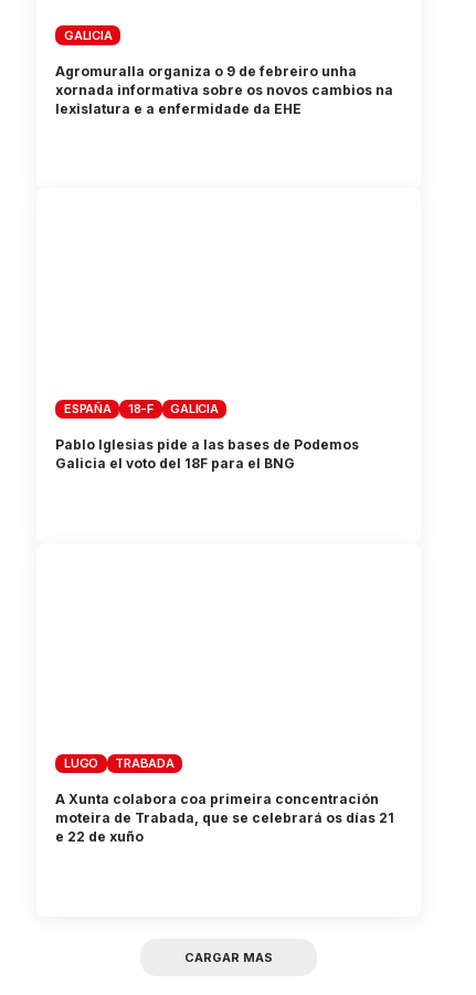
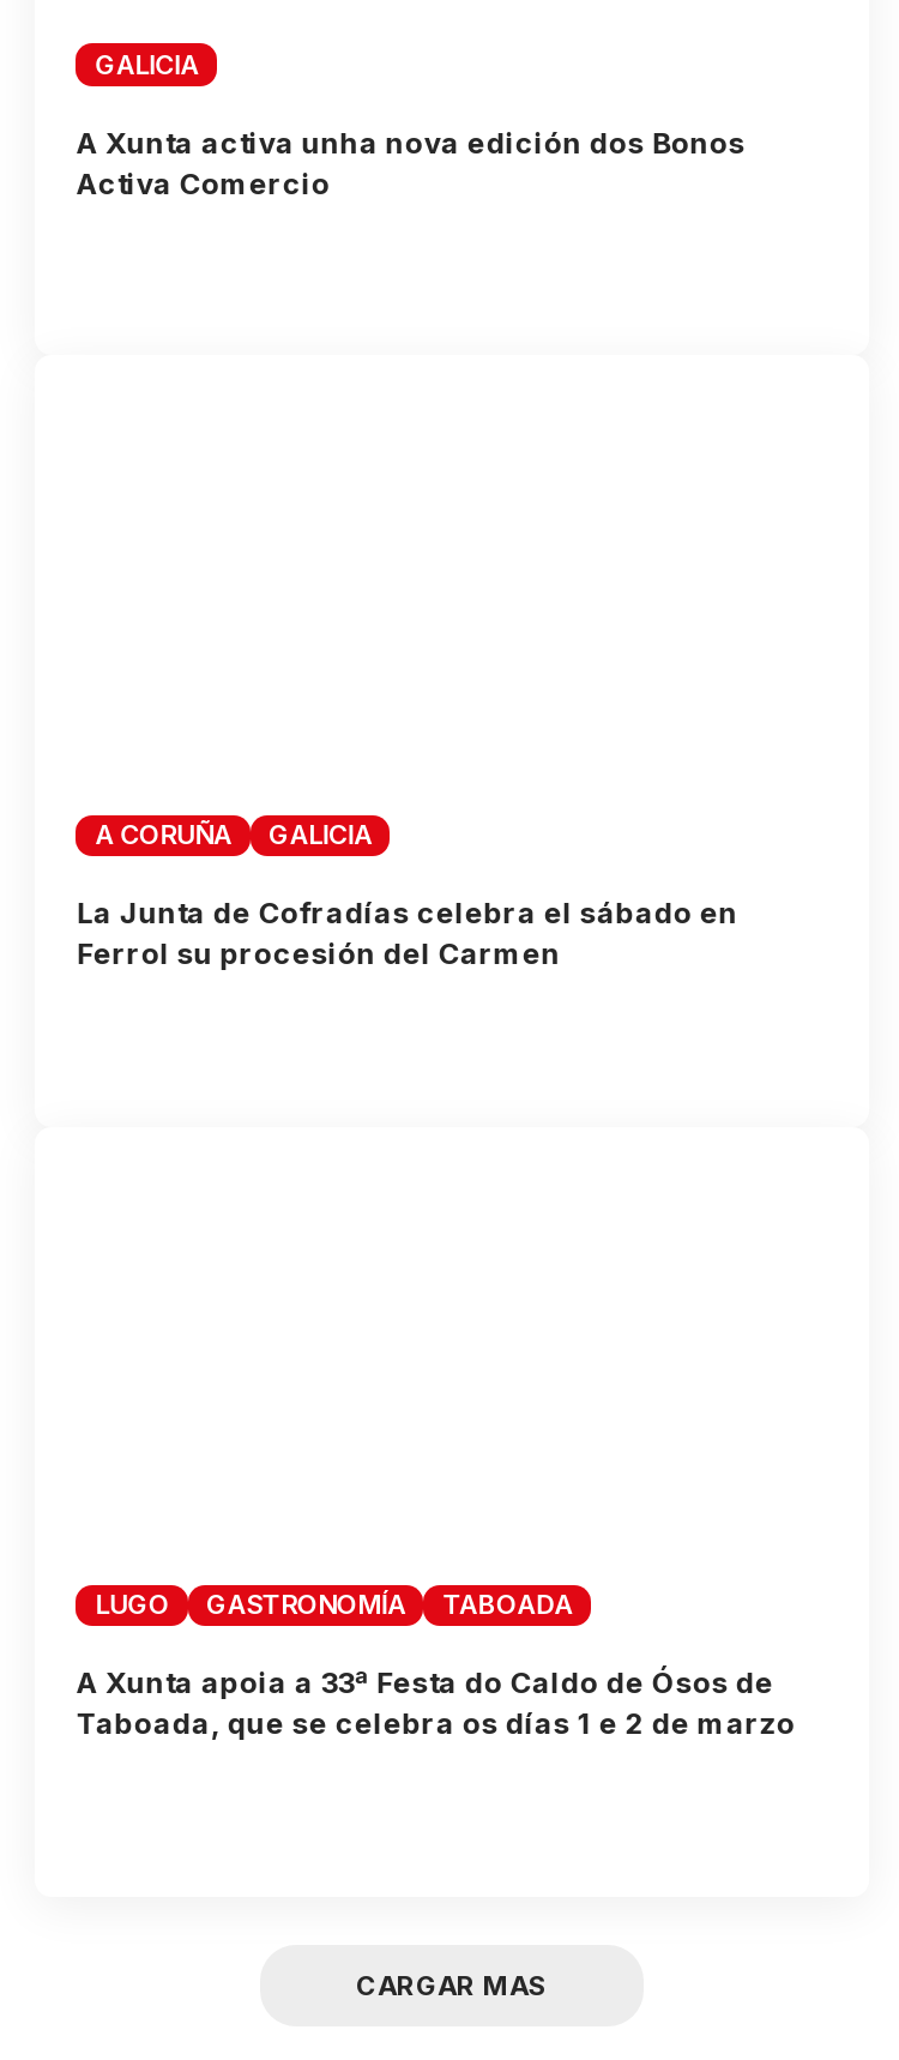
[56,63,394,117] Agromuralla organiza o 9 de febreiro unha | xornada informativa sobre os novos cambios na | lexislatura e a enfermidade da EHE -> [76,125,745,201] A Xunta activa unha nova edición dos Bonos | Activa Comercio
[64,401,154,416] ESPAÑA | 18-F -> [95,818,232,851] A CORUÑA
[56,436,359,472] Pablo Iglesias pide a las bases de Podemos | Galicia el voto del 18F para el BNG -> [76,895,738,972] La Junta de Cofradías celebra el sábado en | Ferrol su procesión del Carmen
[115,755,174,771] TRABADA -> [206,1588,572,1621] GASTRONOMÍA | TABOADA
[56,791,395,845] A Xunta colabora coa primeira concentración | moteira de Trabada, que se celebrará os días 21 | e 22 de xuño -> [76,1665,796,1742] A Xunta apoia a 33ª Festa do Caldo de Ósos de | Taboada, que se celebra os días 1 e 2 de marzo

